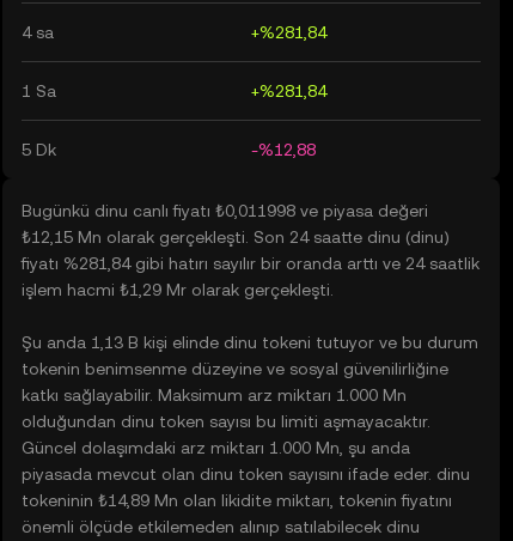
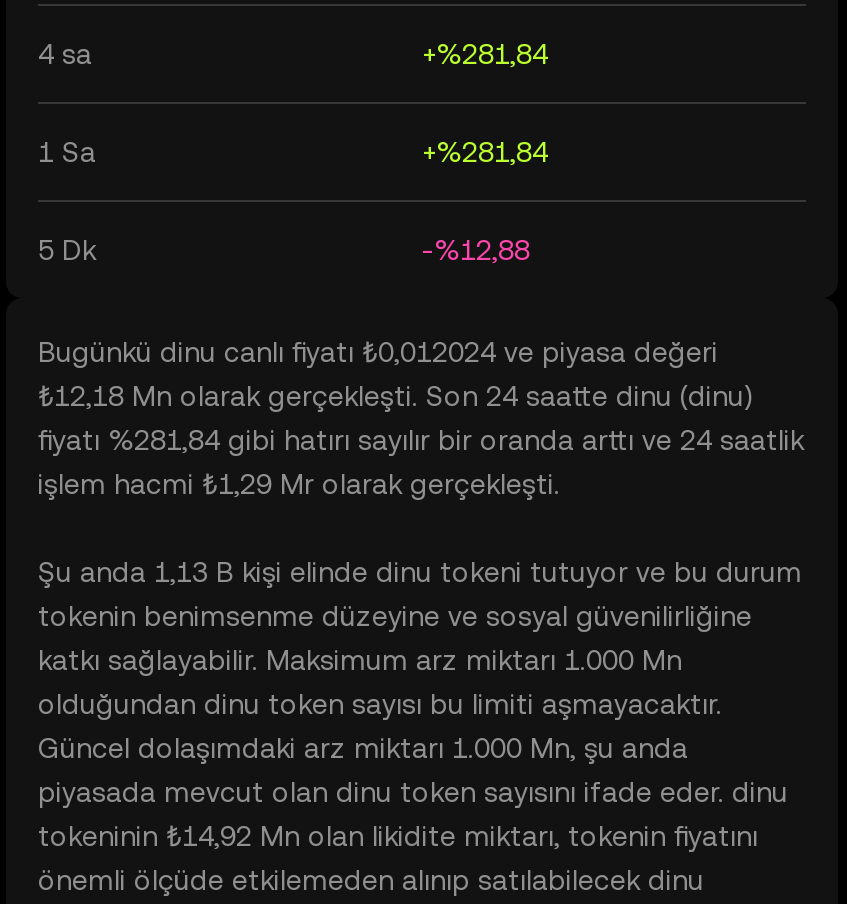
[22,201,428,220] Bugünkü dinu canlı fiyatı ₺0,011998 ve piyasa değeri -> [38,336,718,368] Bugünkü dinu canlı fiyatı ₺0,012024 ve piyasa değeri
[22,227,450,247] ₺12,15 Mn olarak gerçekleşti. Son 24 saatte dinu (dinu) -> [38,380,754,412] ₺12,18 Mn olarak gerçekleşti. Son 24 saatte dinu (dinu)
[22,491,452,510] tokeninin ₺14,89 Mn olan likidite miktarı, tokenin fiyatını -> [38,820,758,852] tokeninin ₺14,92 Mn olan likidite miktarı, tokenin fiyatını

